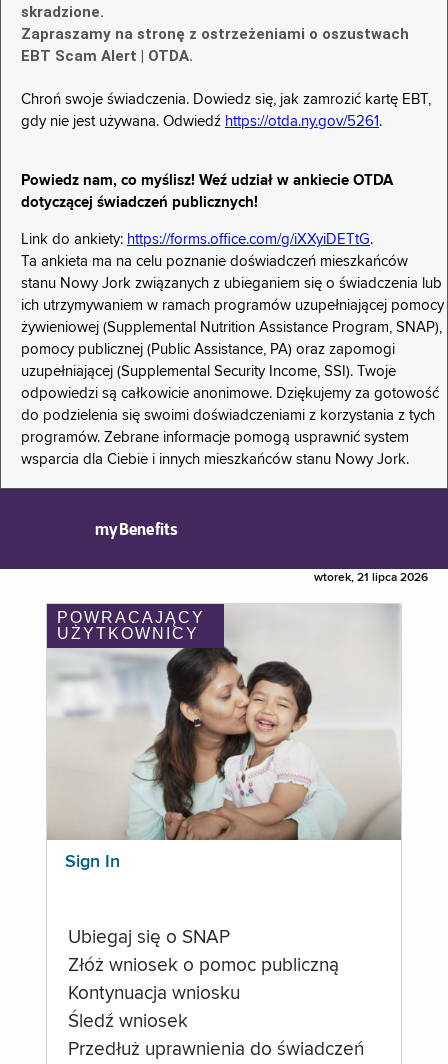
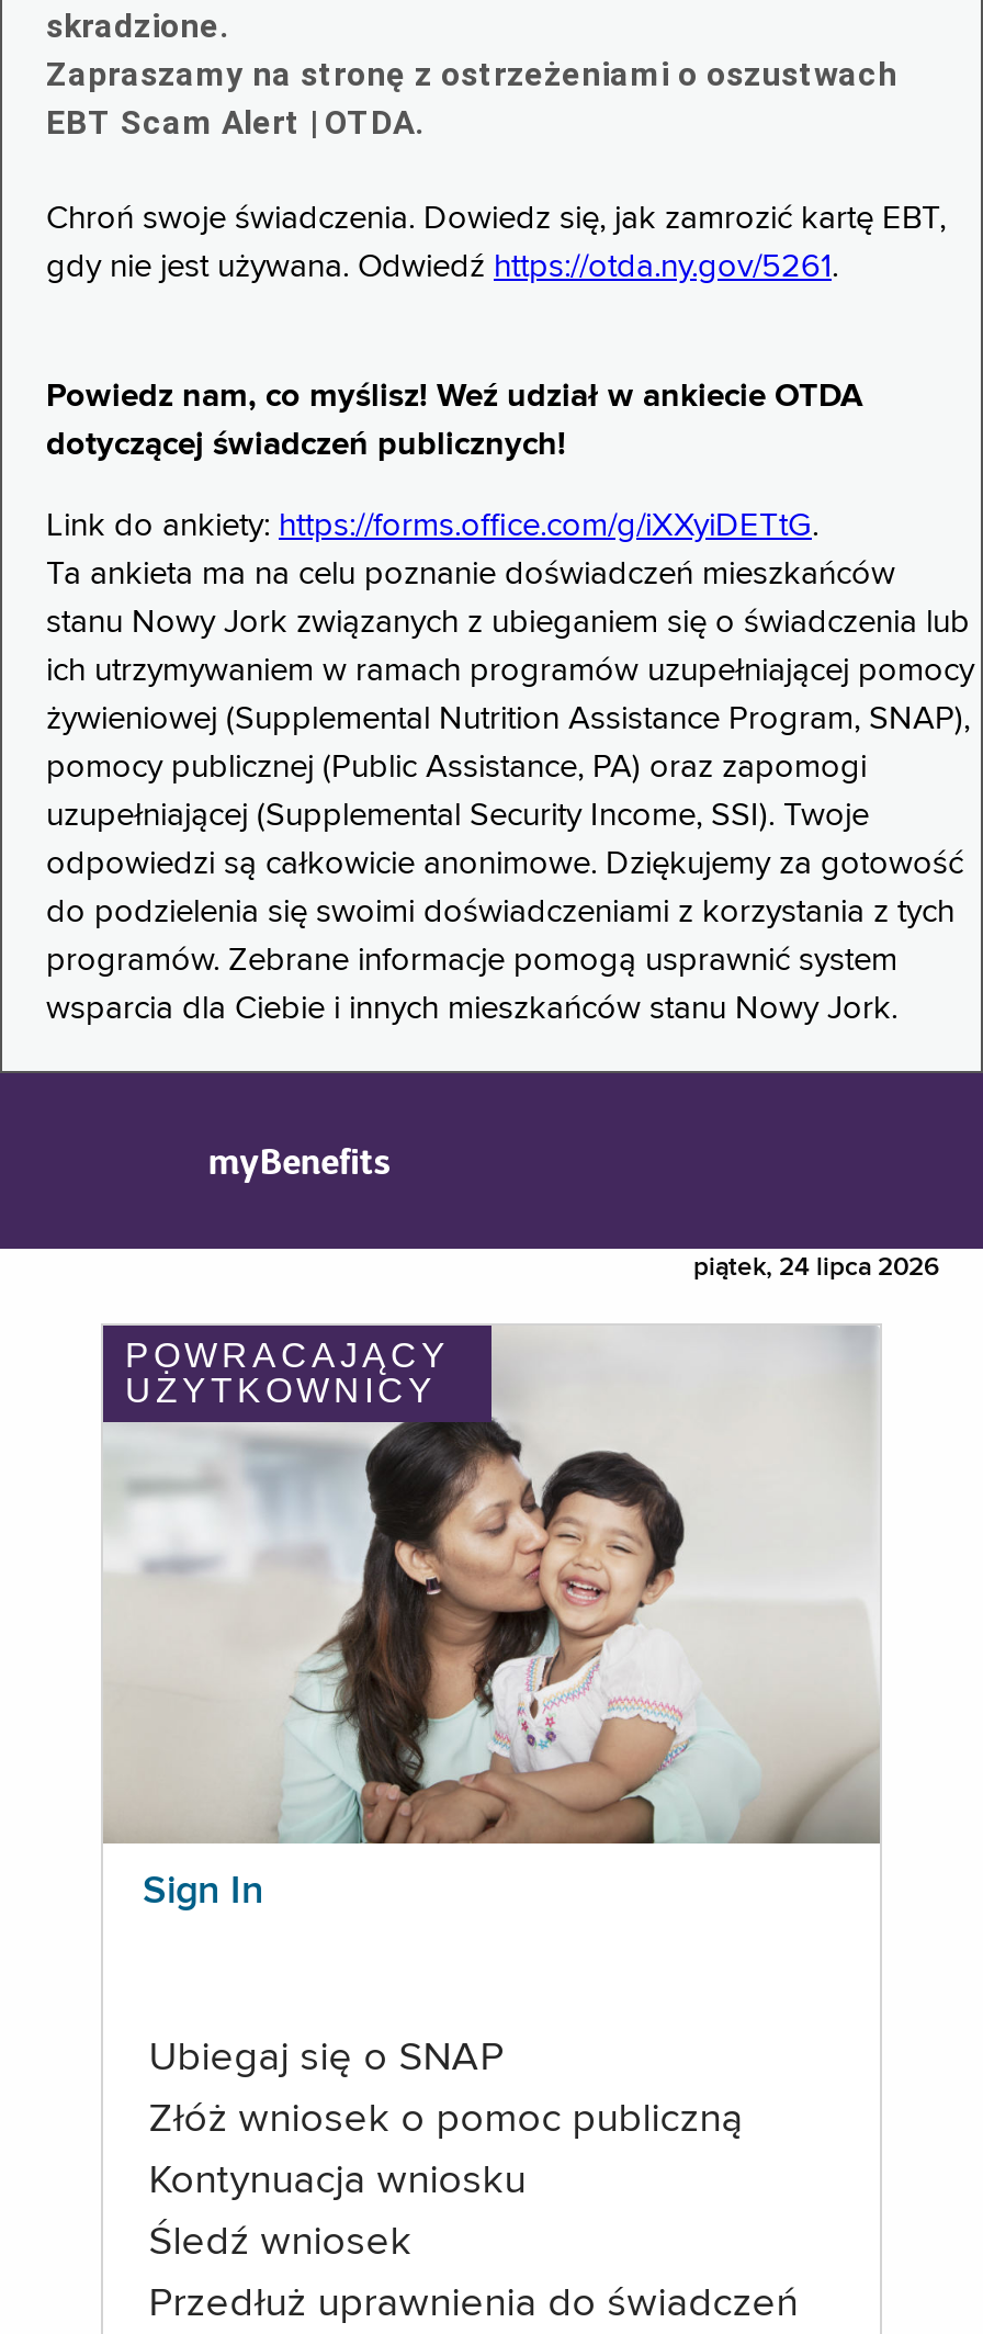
[314,572,428,584] wtorek, 21 lipca 2026 -> [693,1256,939,1282] piątek, 24 lipca 2026

